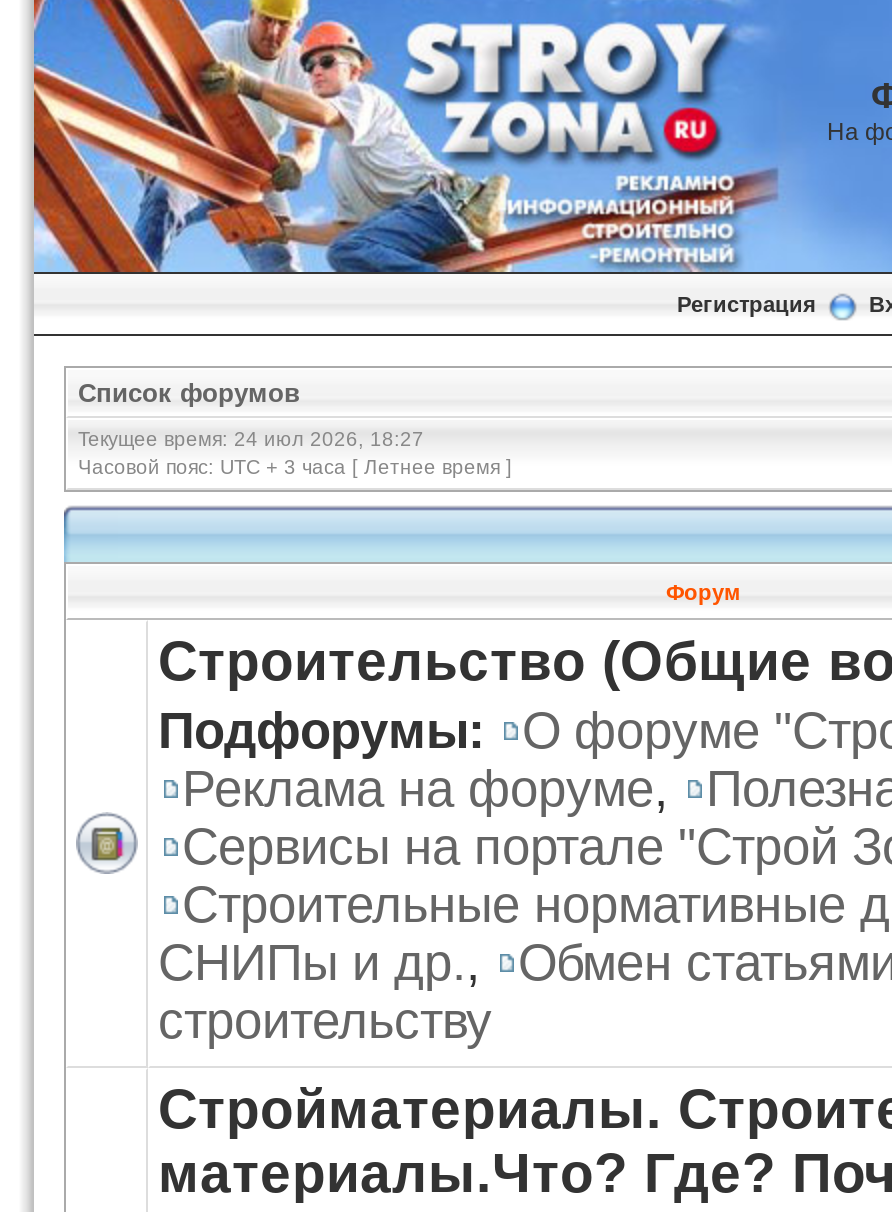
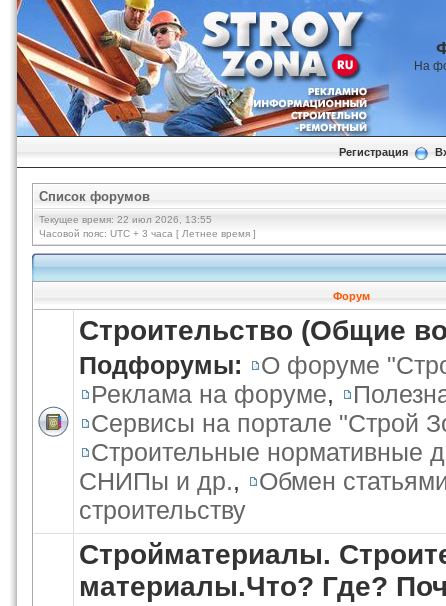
[78,428,424,450] Текущее время: 24 июл 2026, 18:27 -> [39,214,212,225] Текущее время: 22 июл 2026, 13:55

